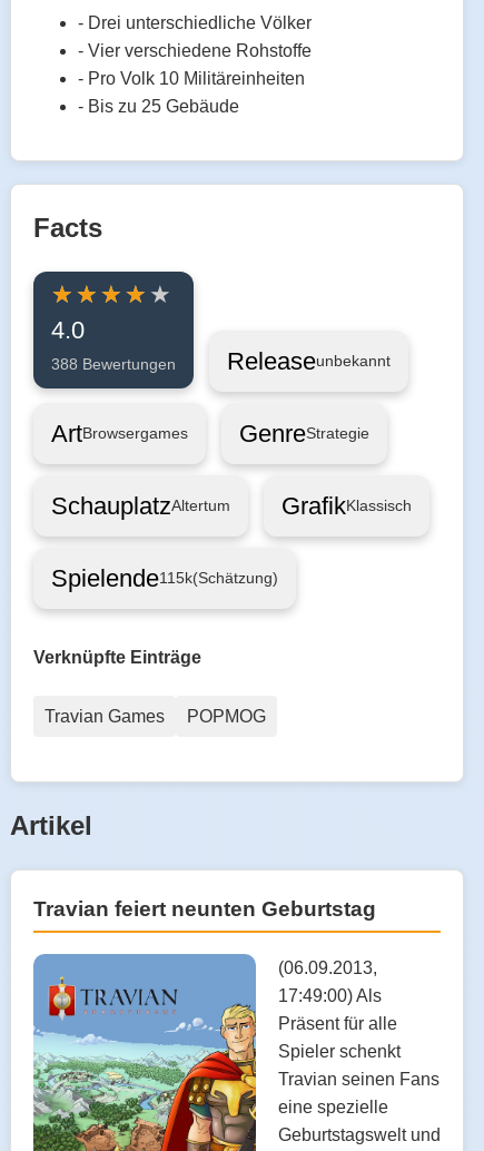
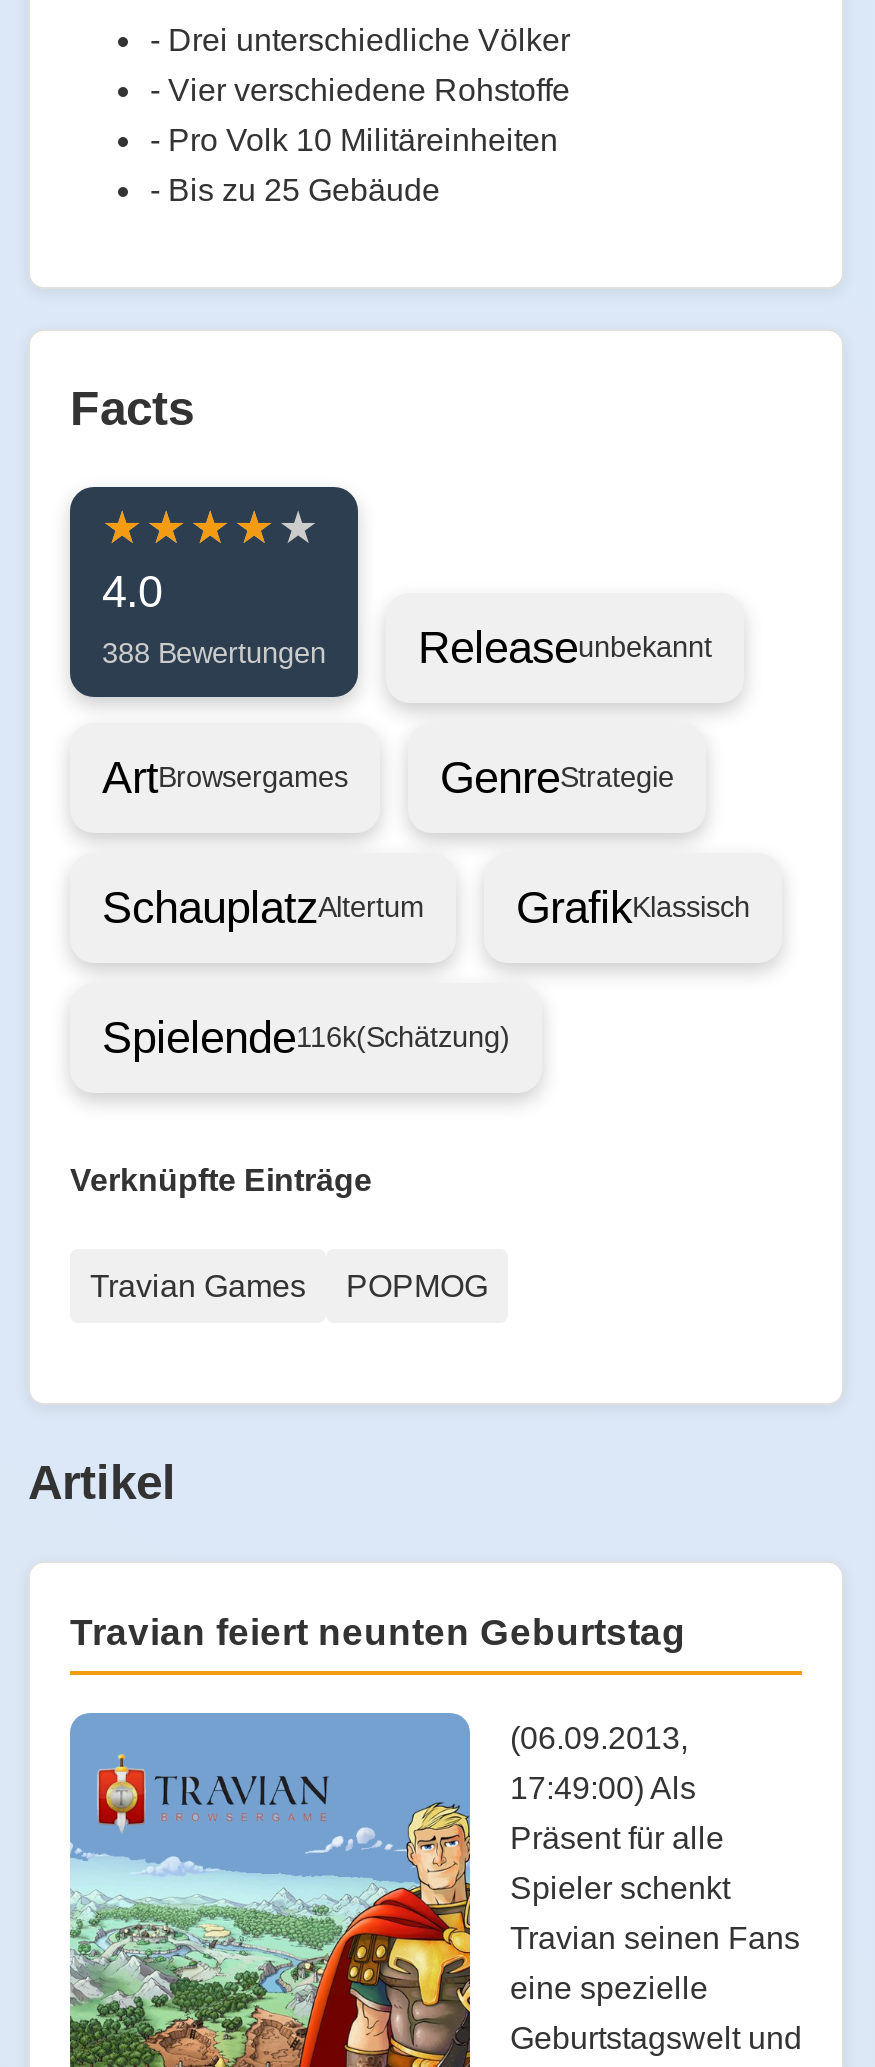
[51,564,278,592] Spielende115k(Schätzung) -> [102,1013,510,1063] Spielende116k(Schätzung)

